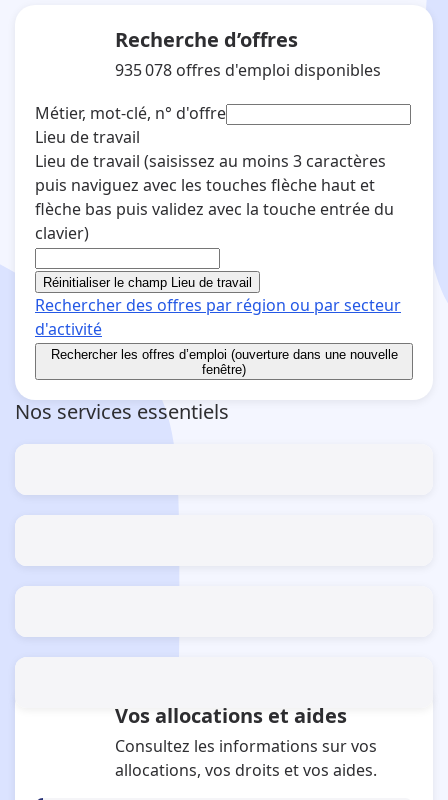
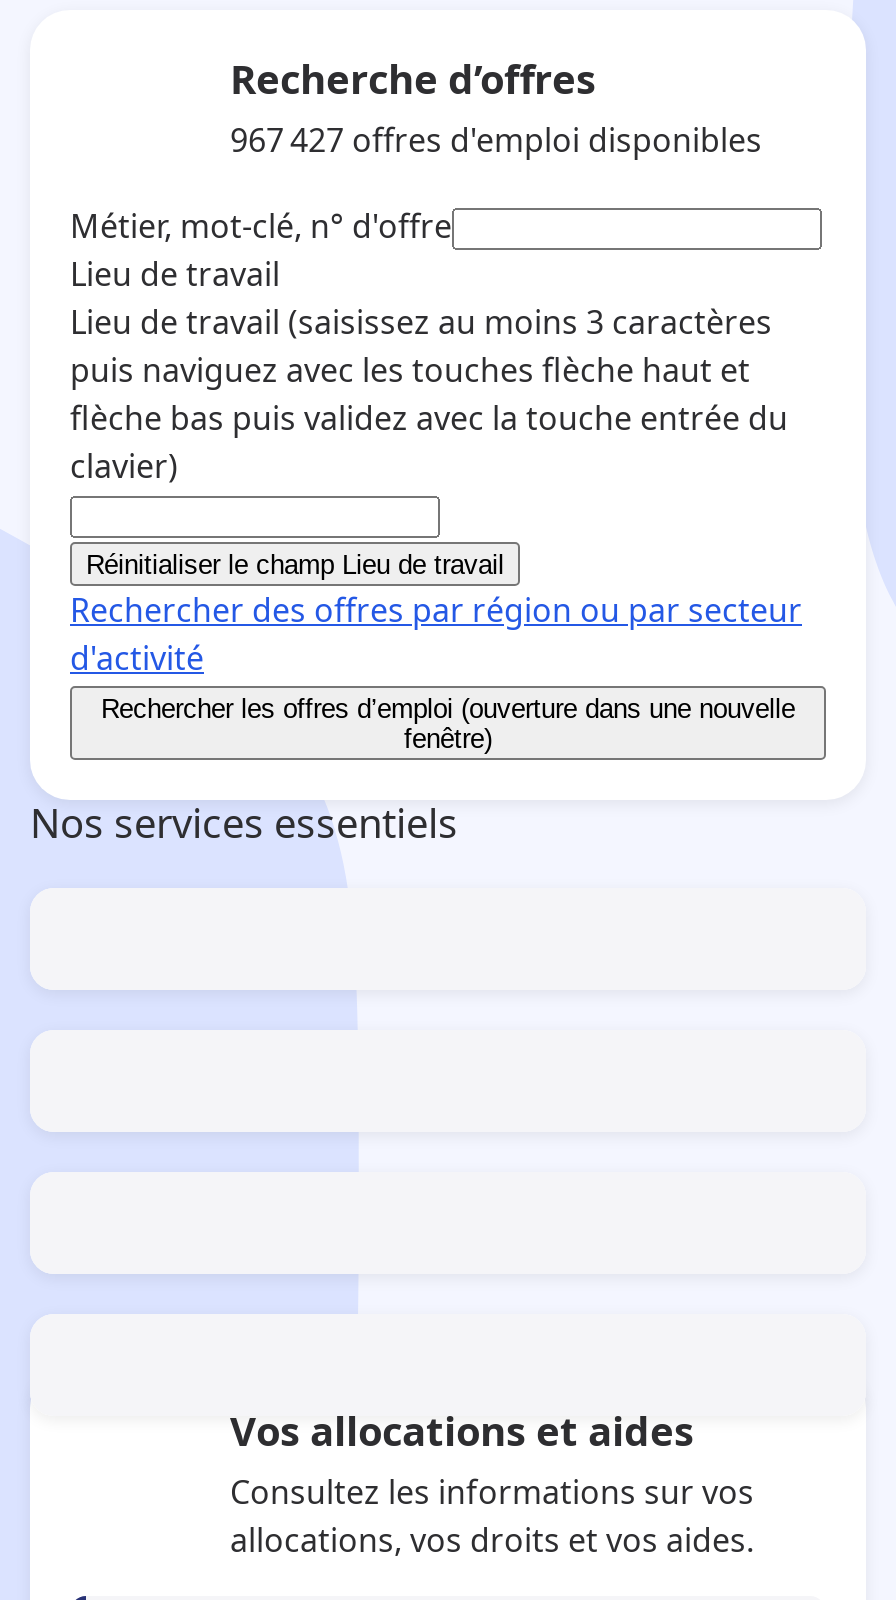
[115,59,381,81] 935 078 offres d'emploi disponibles -> [230,118,762,162] 967 427 offres d'emploi disponibles

